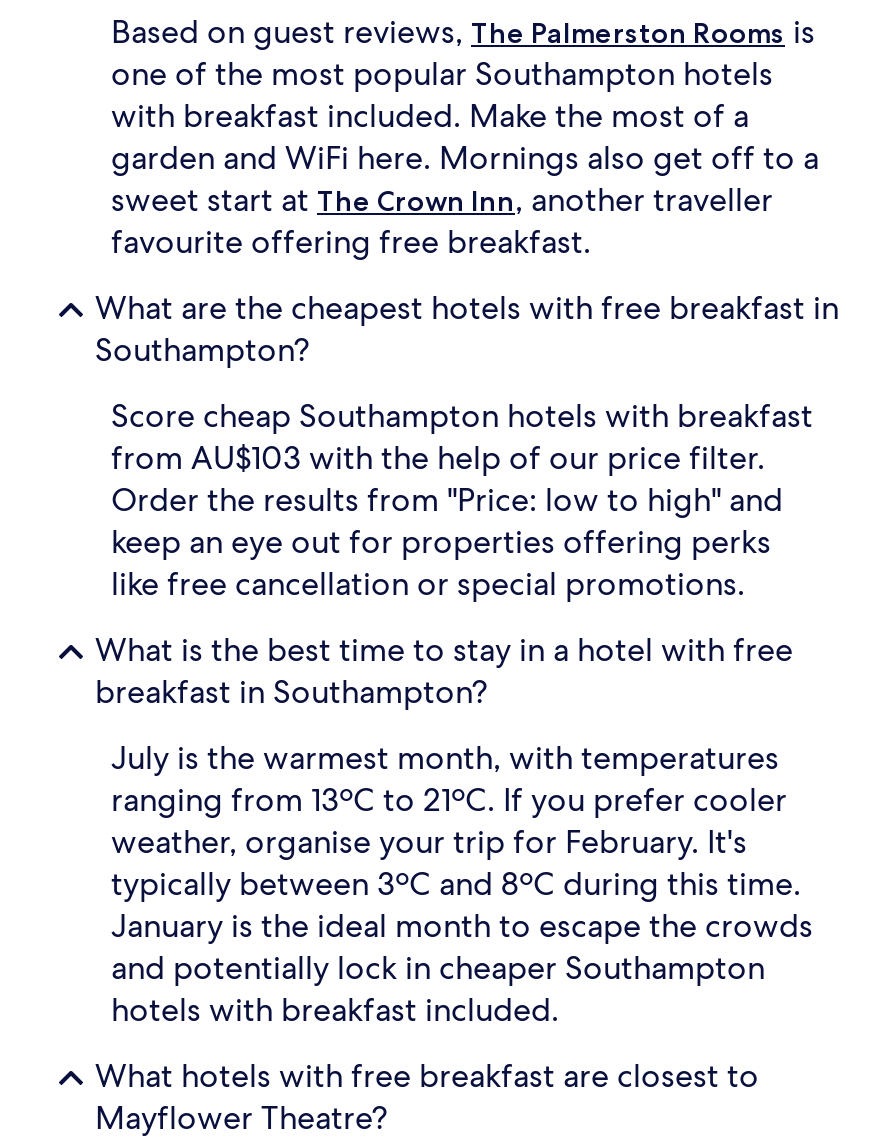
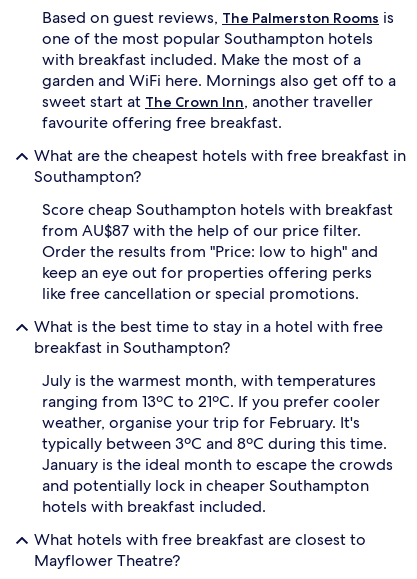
[111,436,765,478] from AU$103 with the help of our price filter. -> [42,219,361,240] from AU$87 with the help of our price filter.

